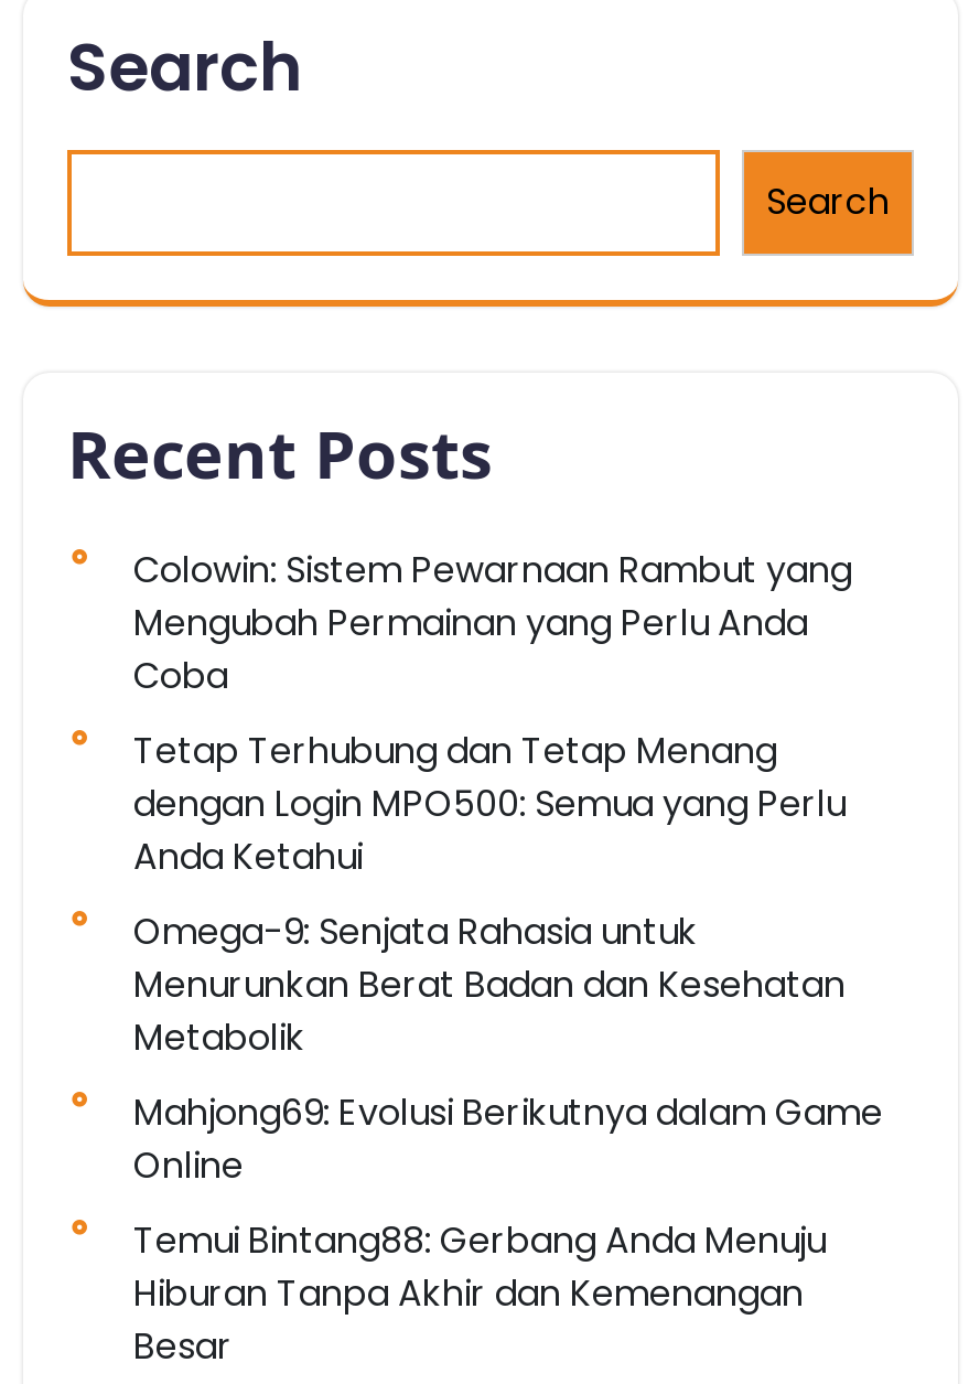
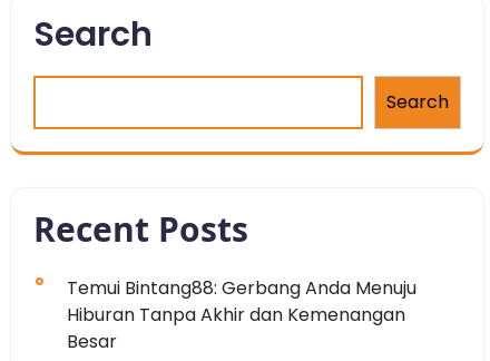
[133,545,883,1191] Colowin: Sistem Pewarnaan Rambut yang | Mengubah Permainan yang Perlu Anda | Coba | Tetap Terhubung dan Tetap Menang | dengan Login MPO500: Semua yang Perlu | Anda Ketahui | Omega-9: Senjata Rahasia untuk | Menurunkan Berat Badan dan Kesehatan | Metabolik | Mahjong69: Evolusi Berikutnya dalam Game | Online -> none

